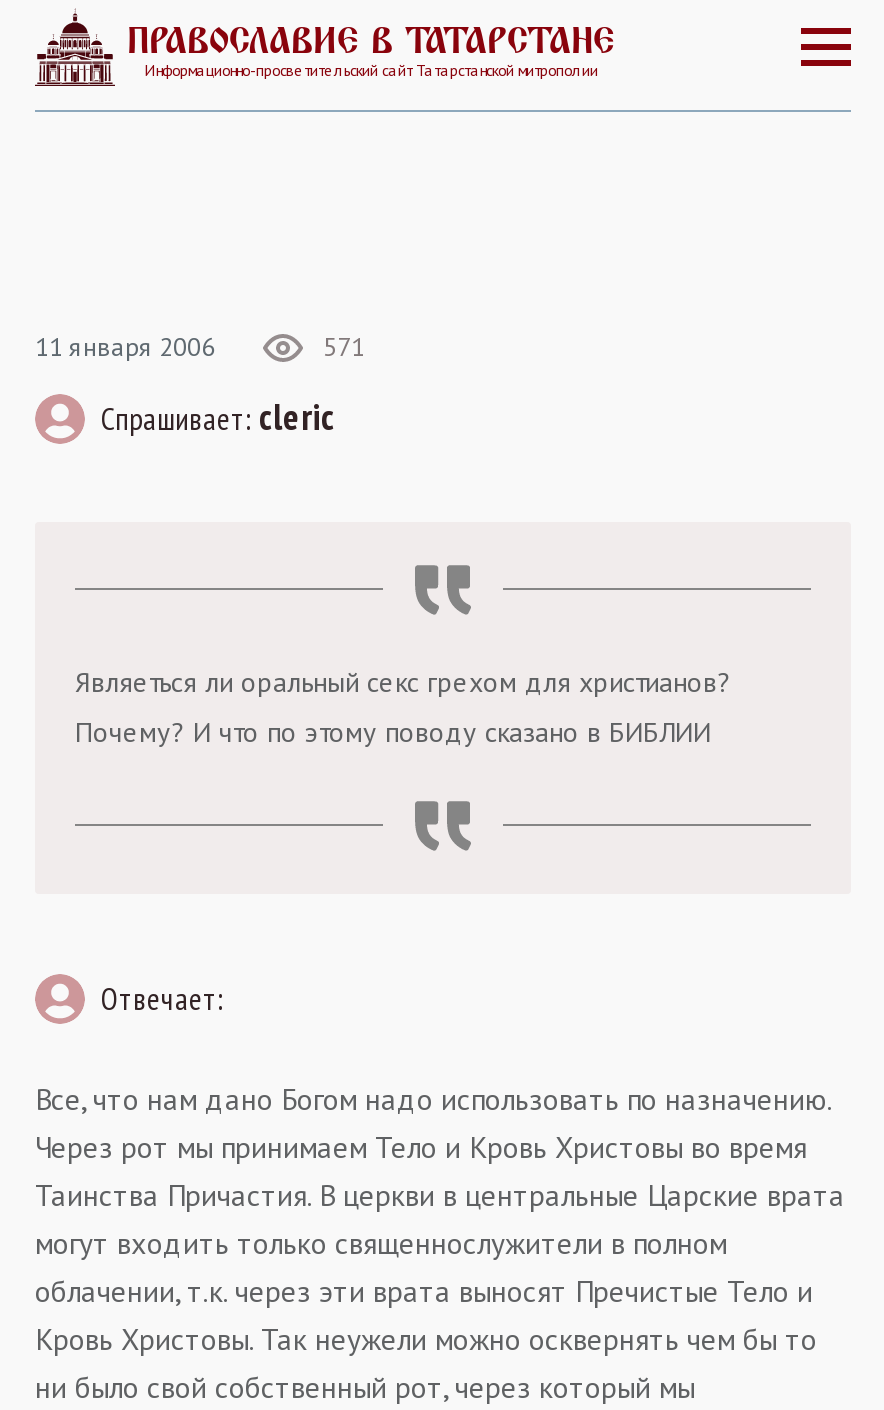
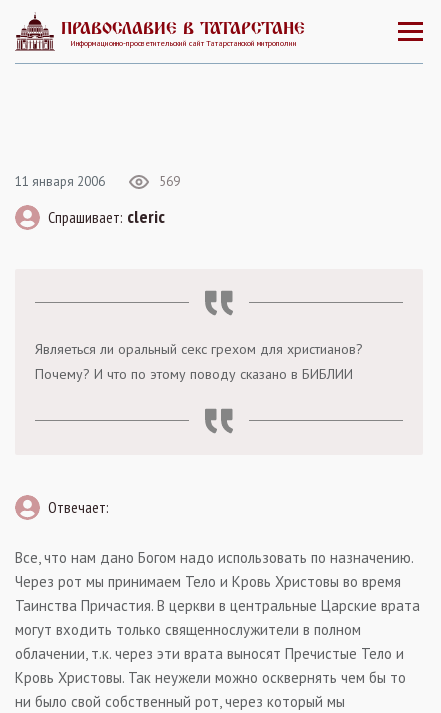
[323,330,365,364] 571 -> [159,173,180,190] 569

